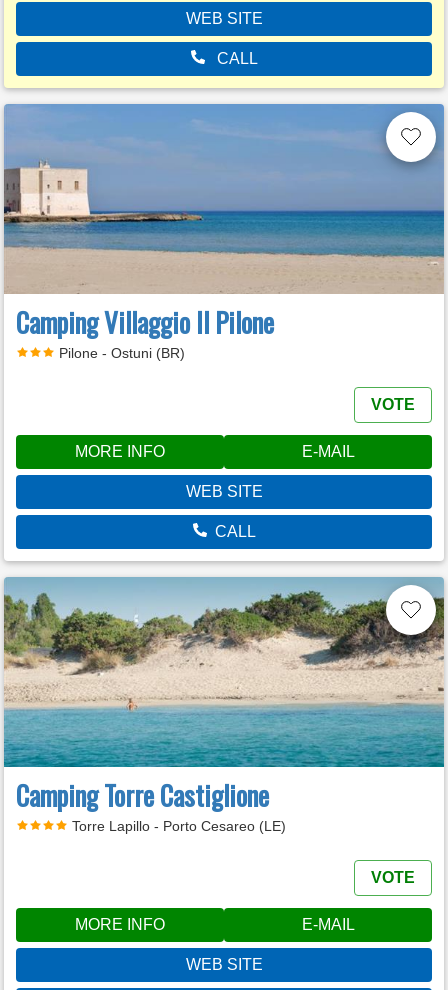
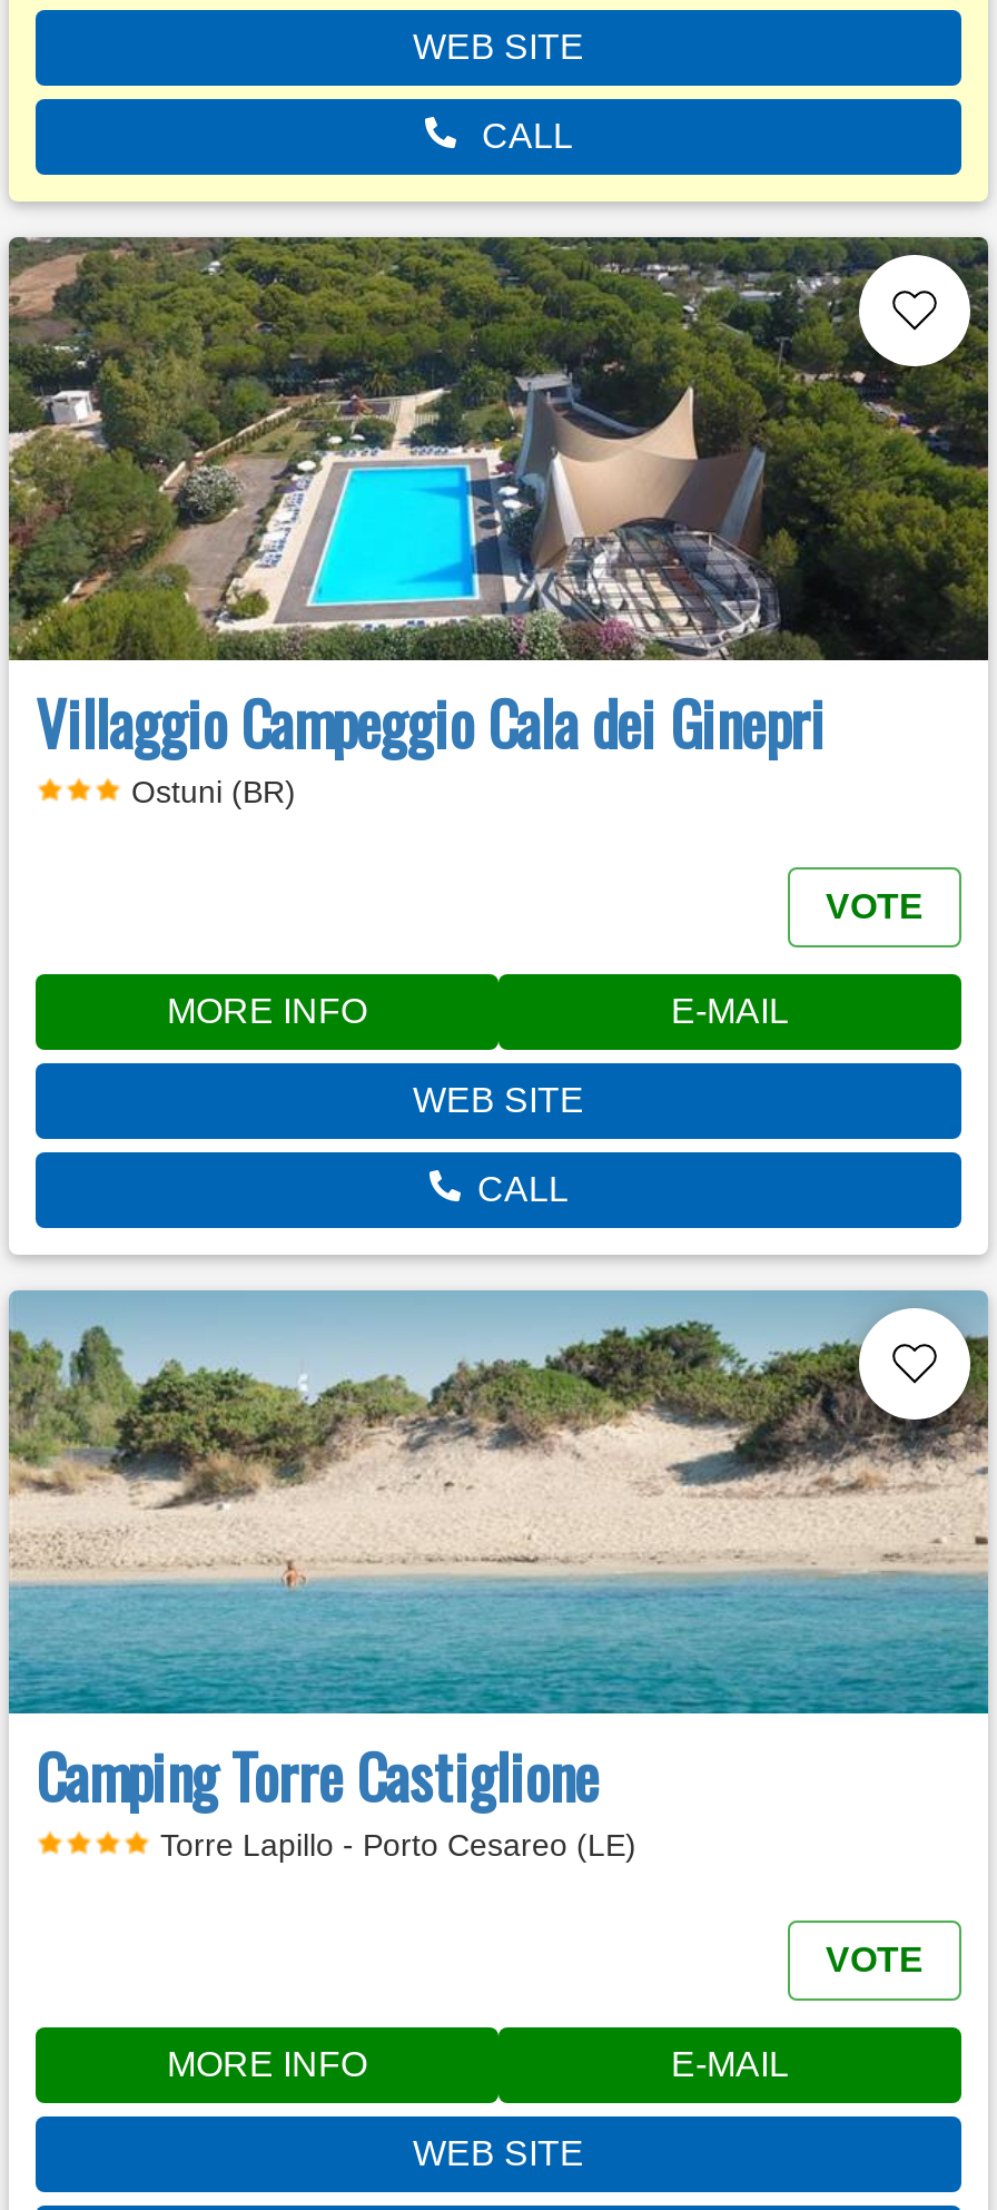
[3,103,445,361] [image] | Camping Villaggio Il Pilone | Pilone - Ostuni (BR) -> [7,235,990,809] [image] | Villaggio Campeggio Cala dei Ginepri | Ostuni (BR)

